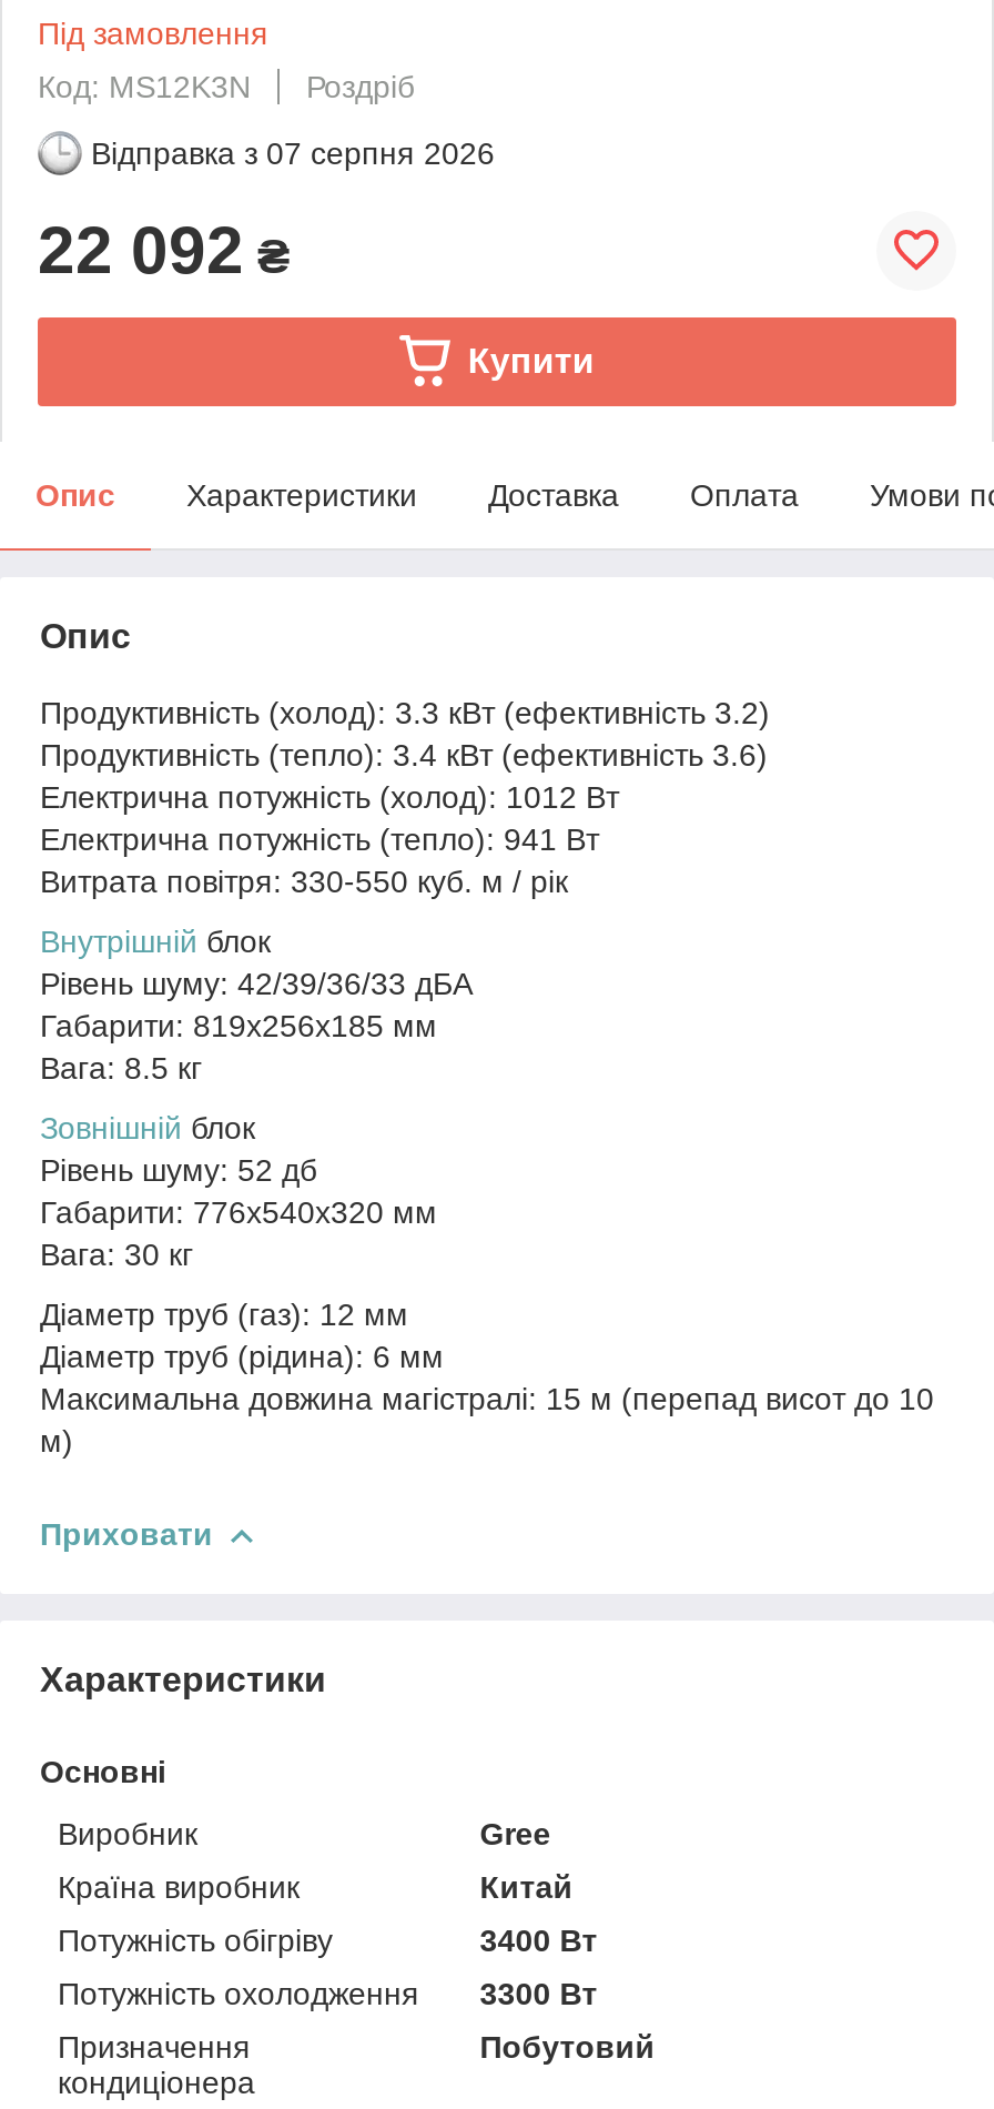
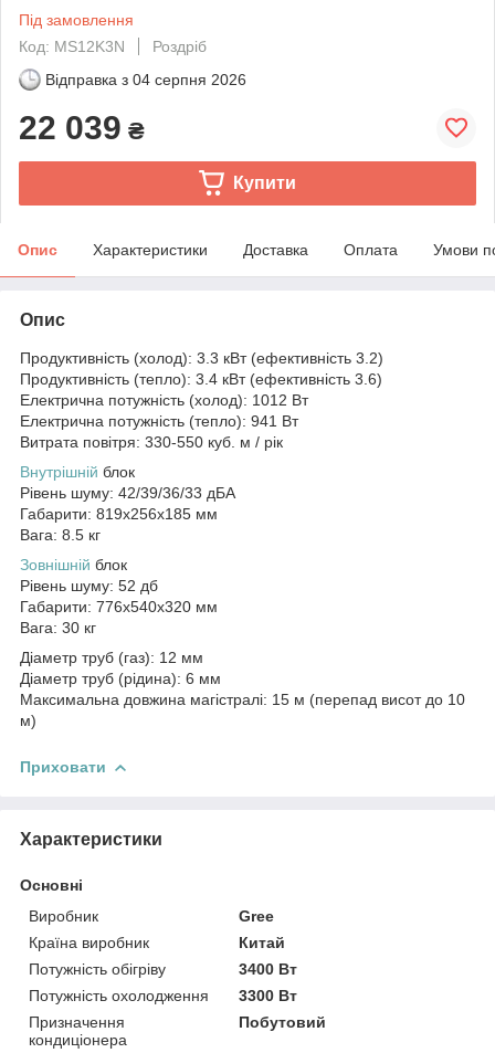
[91,135,495,170] Відправка з 07 серпня 2026 -> [45,70,246,88] Відправка з 04 серпня 2026
[38,213,291,286] 22 092 ₴ -> [19,109,145,146] 22 039 ₴

